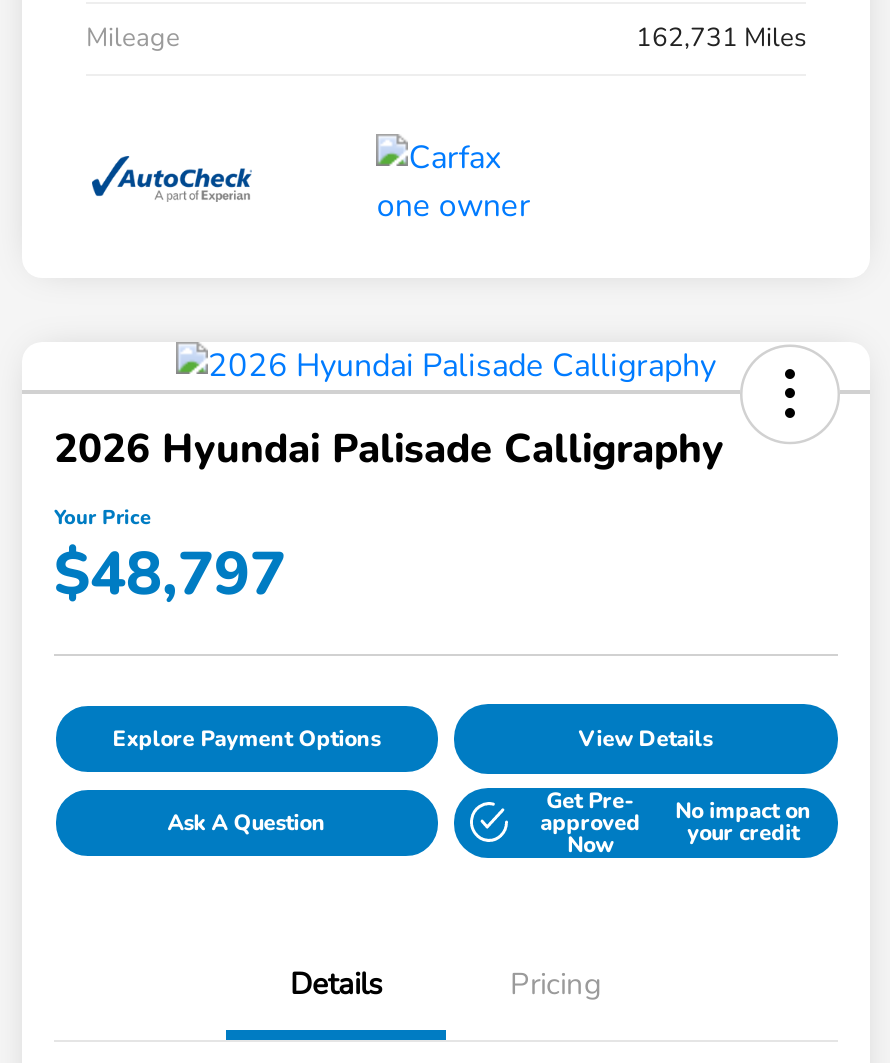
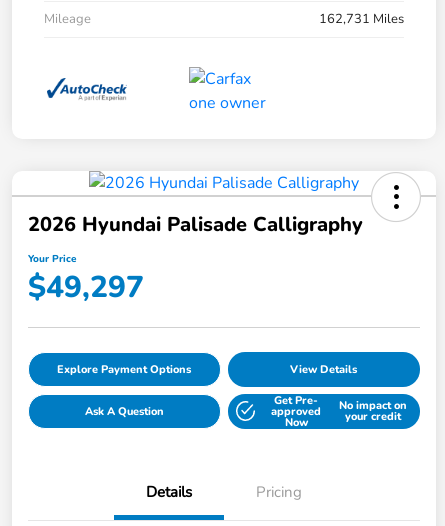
[54,533,286,615] $48,797 -> [28,267,144,308] $49,297

